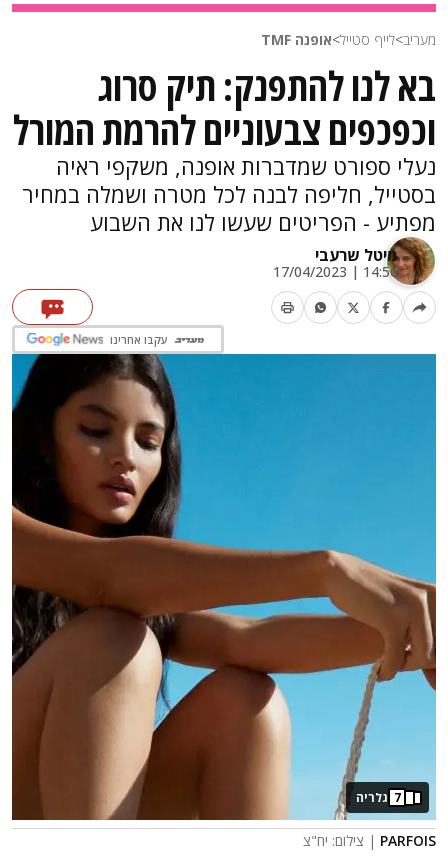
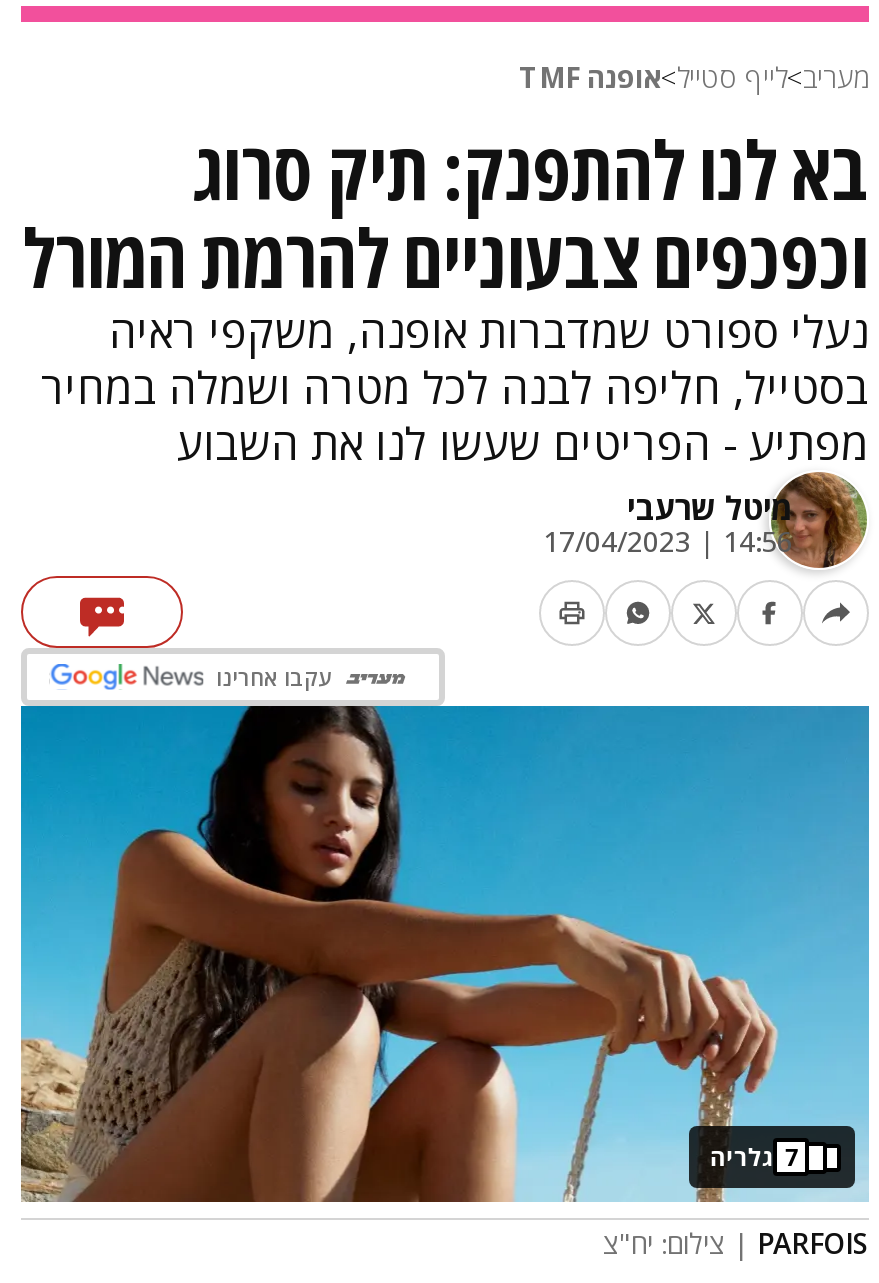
[11,353,437,821] [image] -> [19,704,863,1204] [image]

